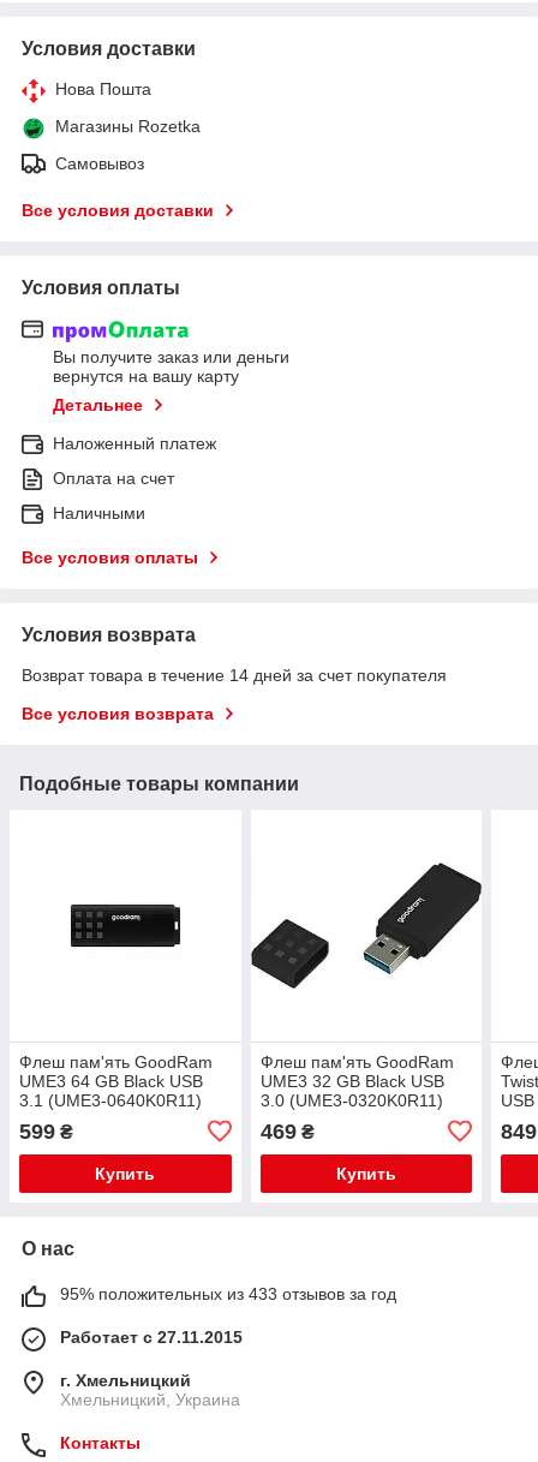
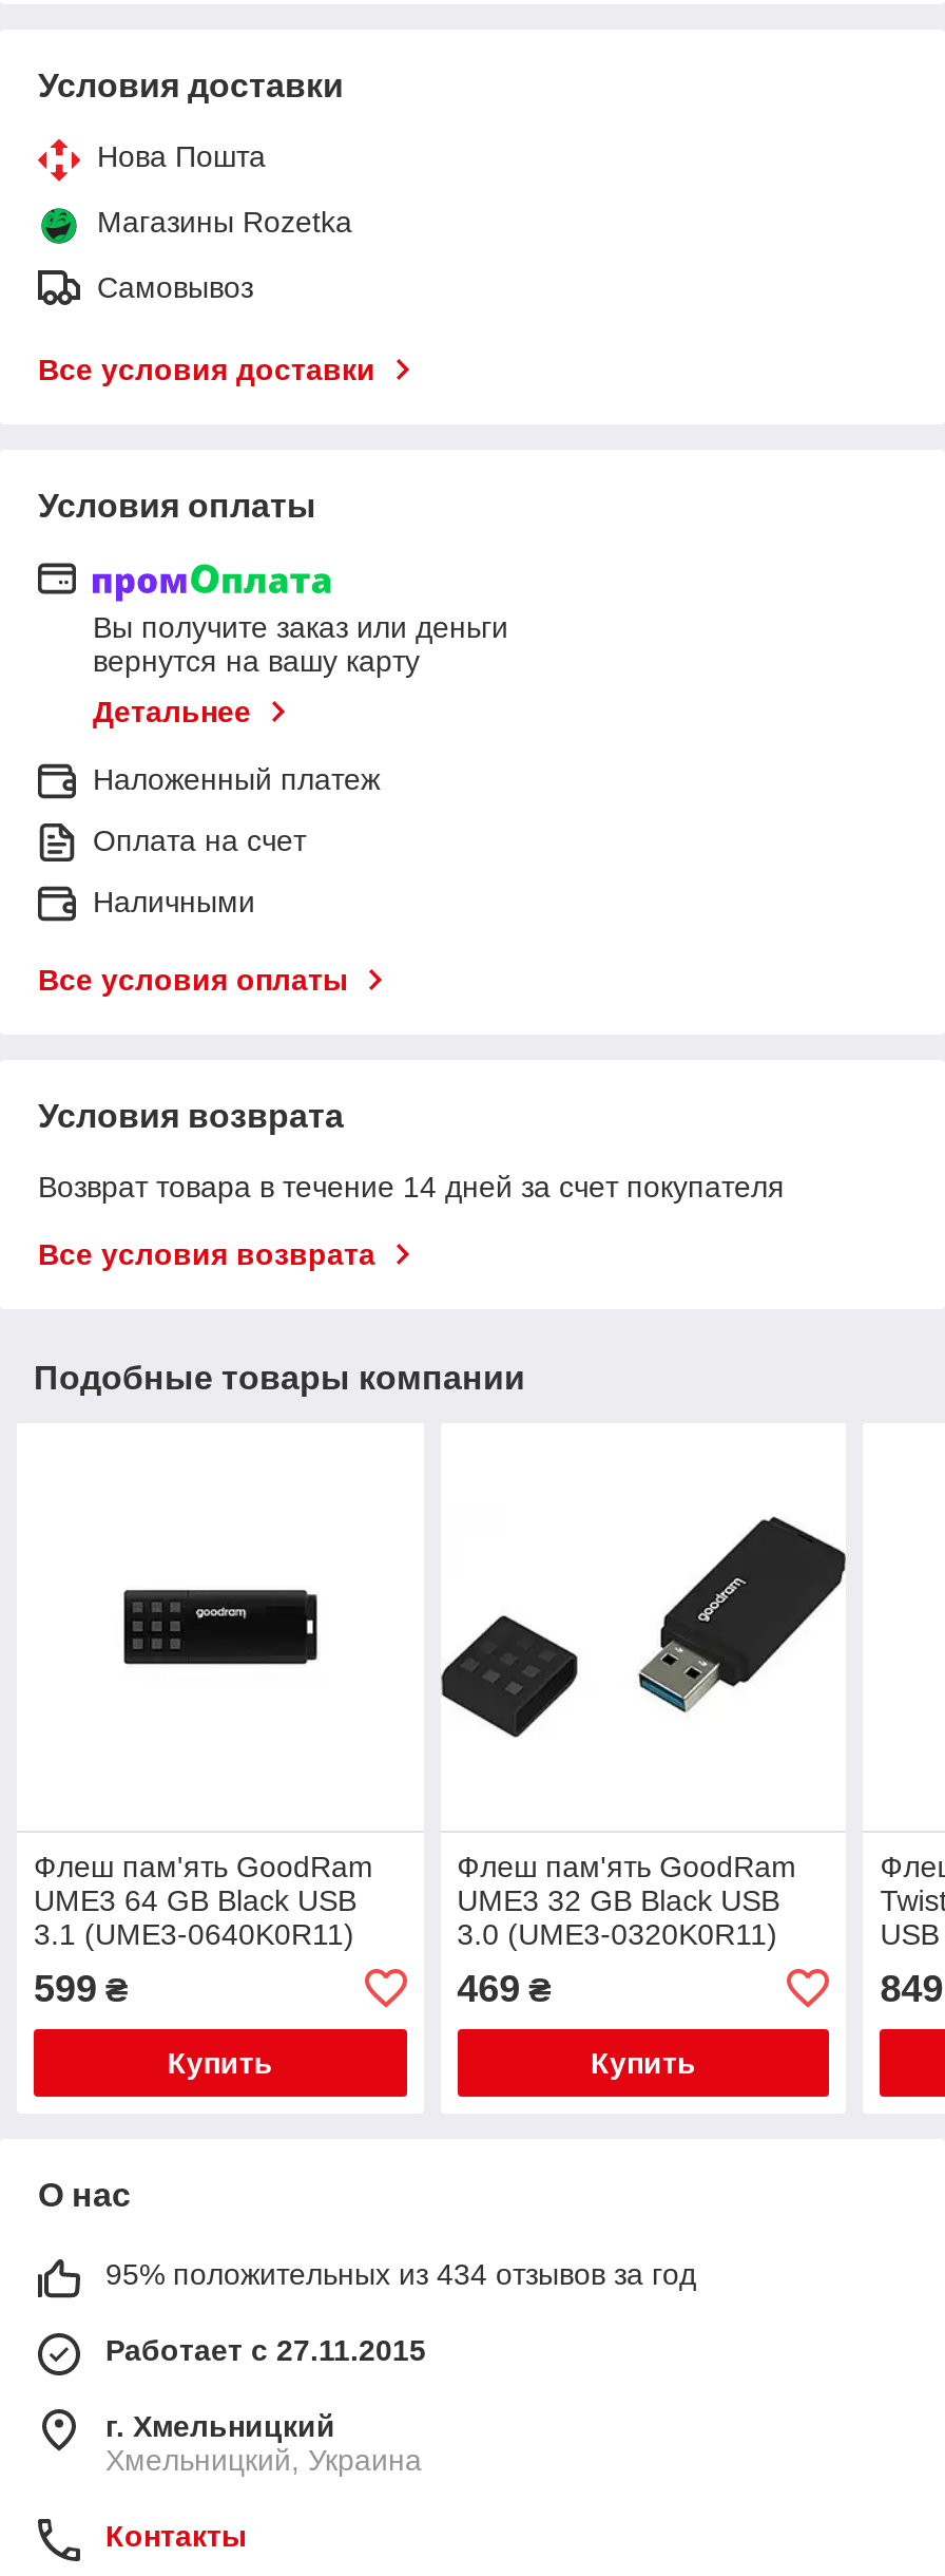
[60,1284,396,1303] 95% положительных из 433 отзывов за год -> [105,2257,696,2291] 95% положительных из 434 отзывов за год

